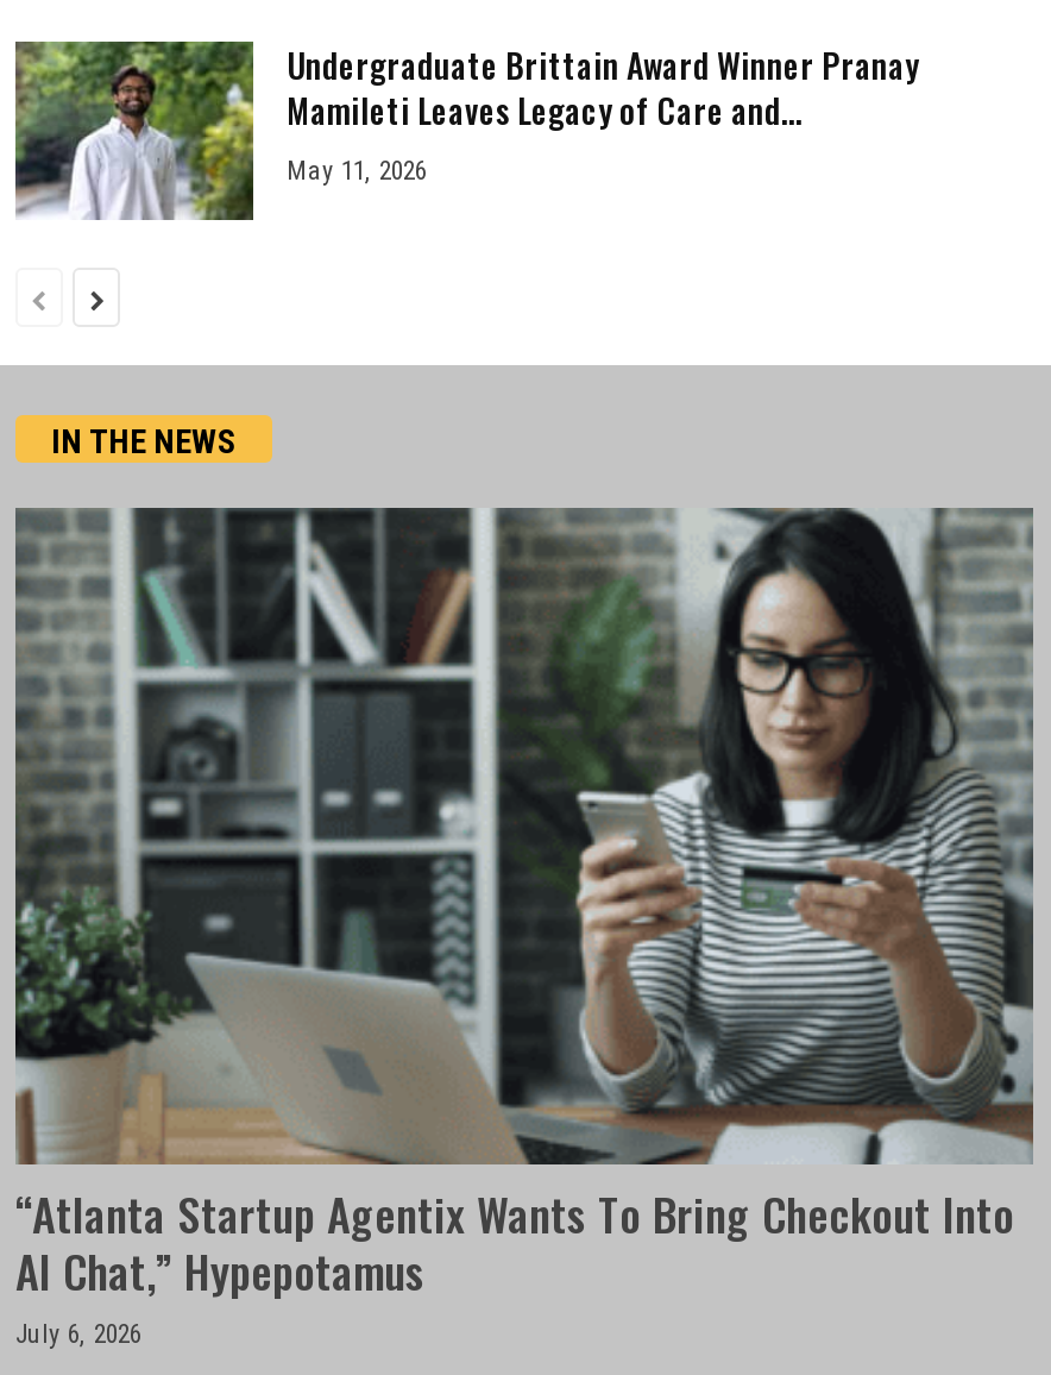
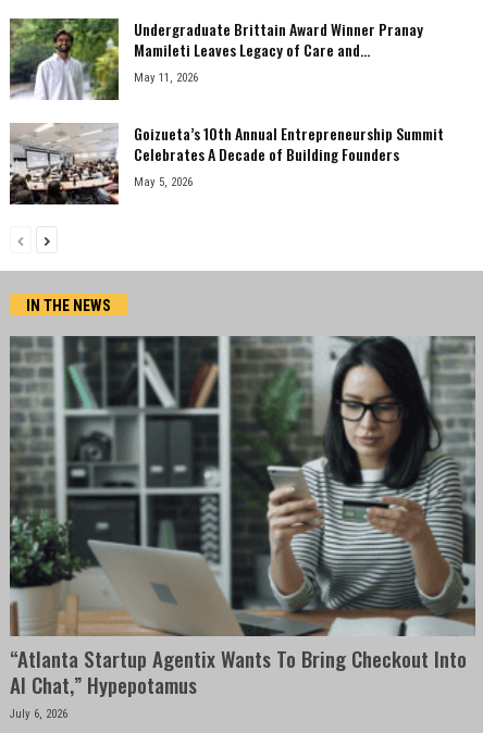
none -> [10,121,444,206] [image] | Goizueta’s 10th Annual Entrepreneurship Summit | Celebrates A Decade of Building Founders | May 5, 2026

